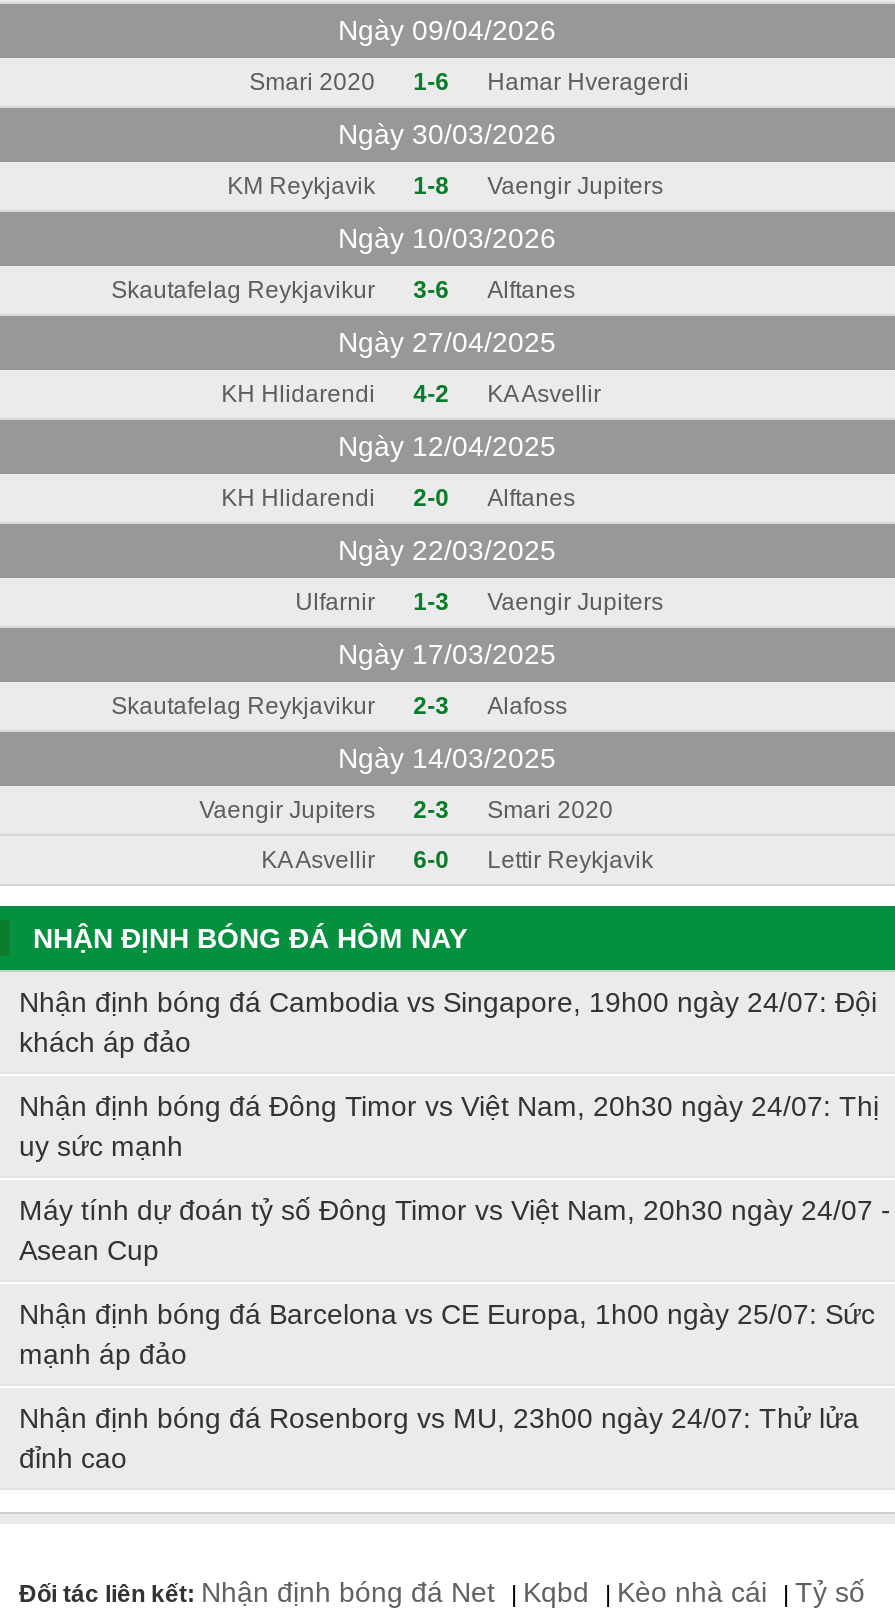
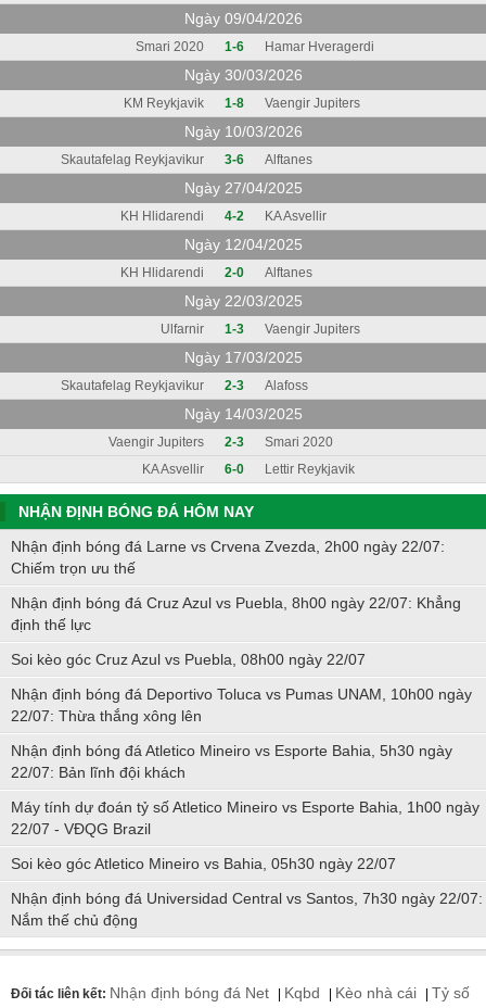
[19,986,891,1474] Nhận định bóng đá Cambodia vs Singapore, 19h00 ngày 24/07: Đội | khách áp đảo | Nhận định bóng đá Đông Timor vs Việt Nam, 20h30 ngày 24/07: Thị | uy sức mạnh | Máy tính dự đoán tỷ số Đông Timor vs Việt Nam, 20h30 ngày 24/07 - | Asean Cup | Nhận định bóng đá Barcelona vs CE Europa, 1h00 ngày 25/07: Sức | mạnh áp đảo | Nhận định bóng đá Rosenborg vs MU, 23h00 ngày 24/07: Thử lửa | đỉnh cao -> [11,538,483,929] Nhận định bóng đá Larne vs Crvena Zvezda, 2h00 ngày 22/07: | Chiếm trọn ưu thế | Nhận định bóng đá Cruz Azul vs Puebla, 8h00 ngày 22/07: Khẳng | định thế lực | Soi kèo góc Cruz Azul vs Puebla, 08h00 ngày 22/07 | Nhận định bóng đá Deportivo Toluca vs Pumas UNAM, 10h00 ngày | 22/07: Thừa thắng xông lên | Nhận định bóng đá Atletico Mineiro vs Esporte Bahia, 5h30 ngày | 22/07: Bản lĩnh đội khách | Máy tính dự đoán tỷ số Atletico Mineiro vs Esporte Bahia, 1h00 ngày | 22/07 - VĐQG Brazil | Soi kèo góc Atletico Mineiro vs Bahia, 05h30 ngày 22/07 | Nhận định bóng đá Universidad Central vs Santos, 7h30 ngày 22/07: | Nắm thế chủ động

